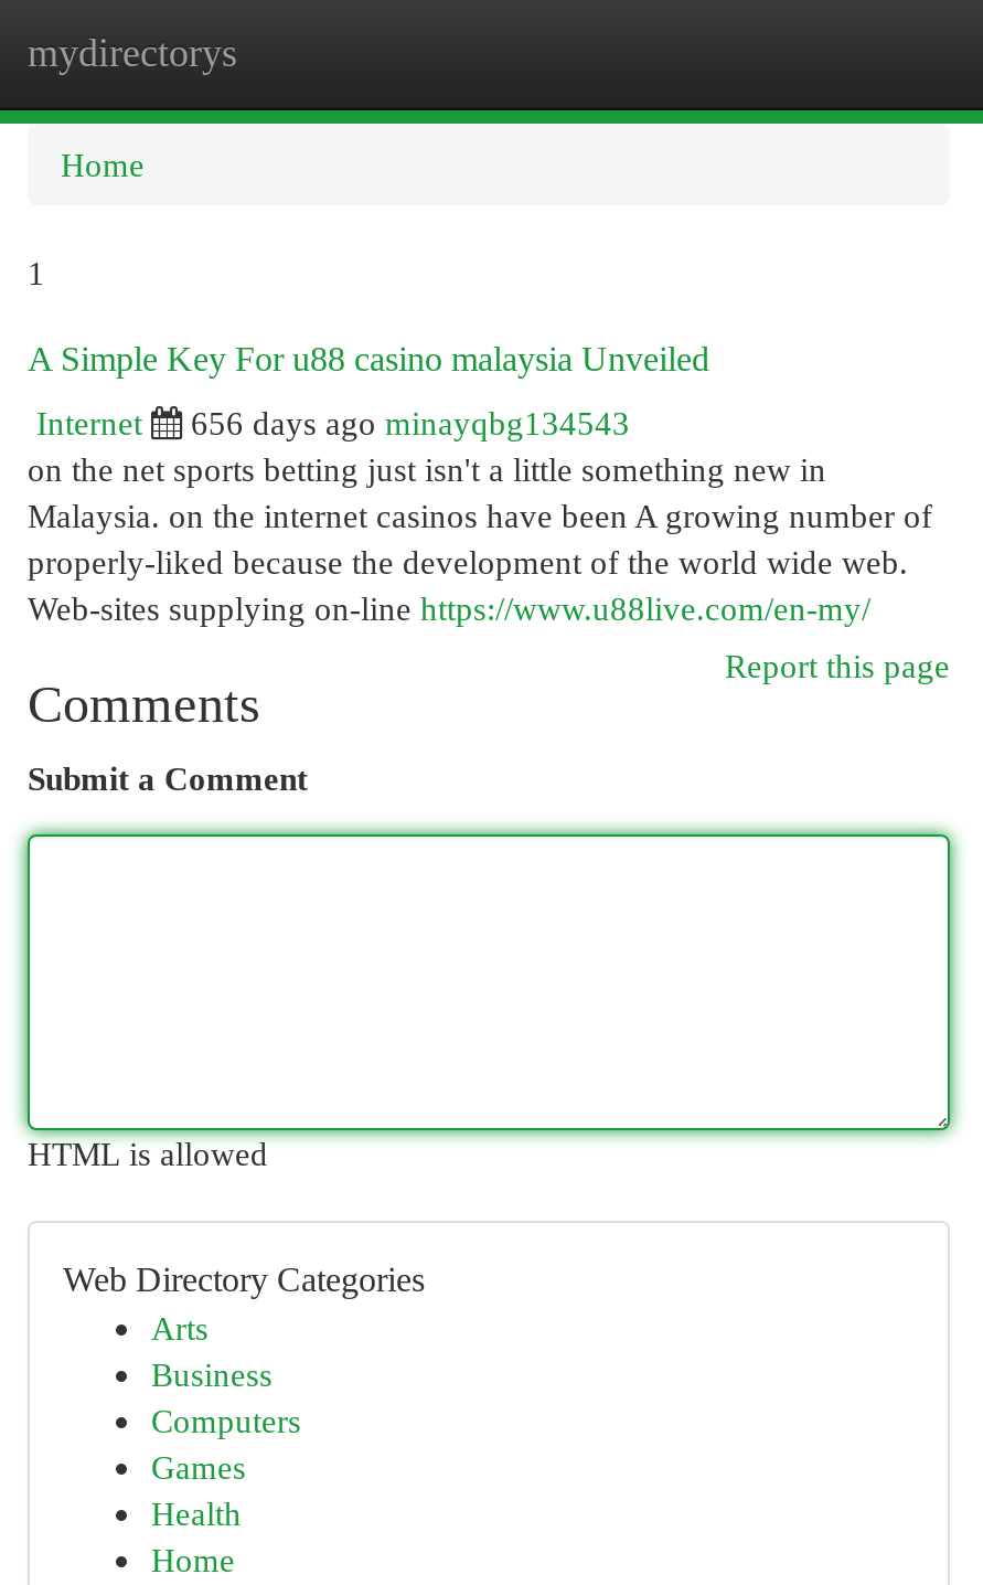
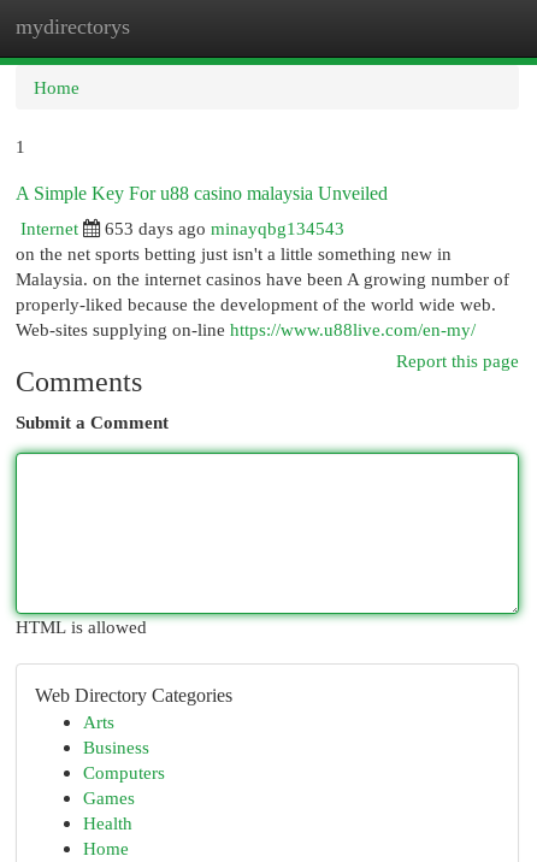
[191,404,630,442] 656 days ago minayqbg134543 -> [105,218,344,238] 653 days ago minayqbg134543

